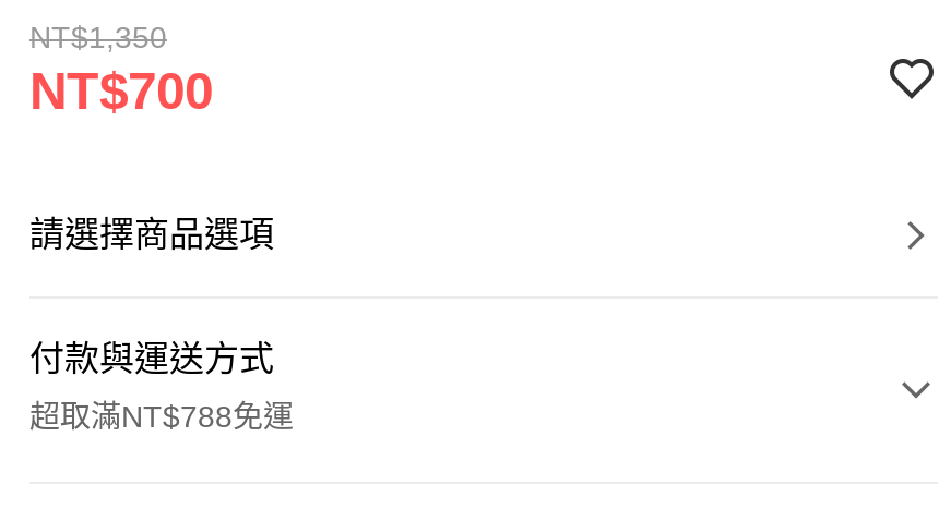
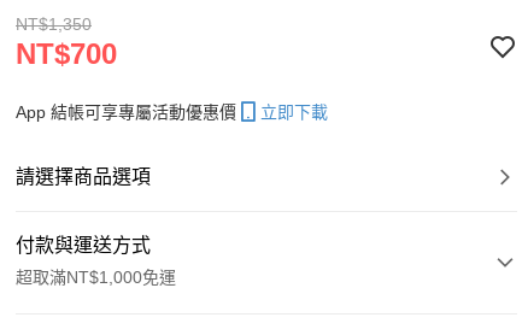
none -> [16,102,328,122] App 結帳可享專屬活動優惠價 | 立即下載
[29,399,294,434] 超取滿NT$788免運 -> [16,268,176,287] 超取滿NT$1,000免運

